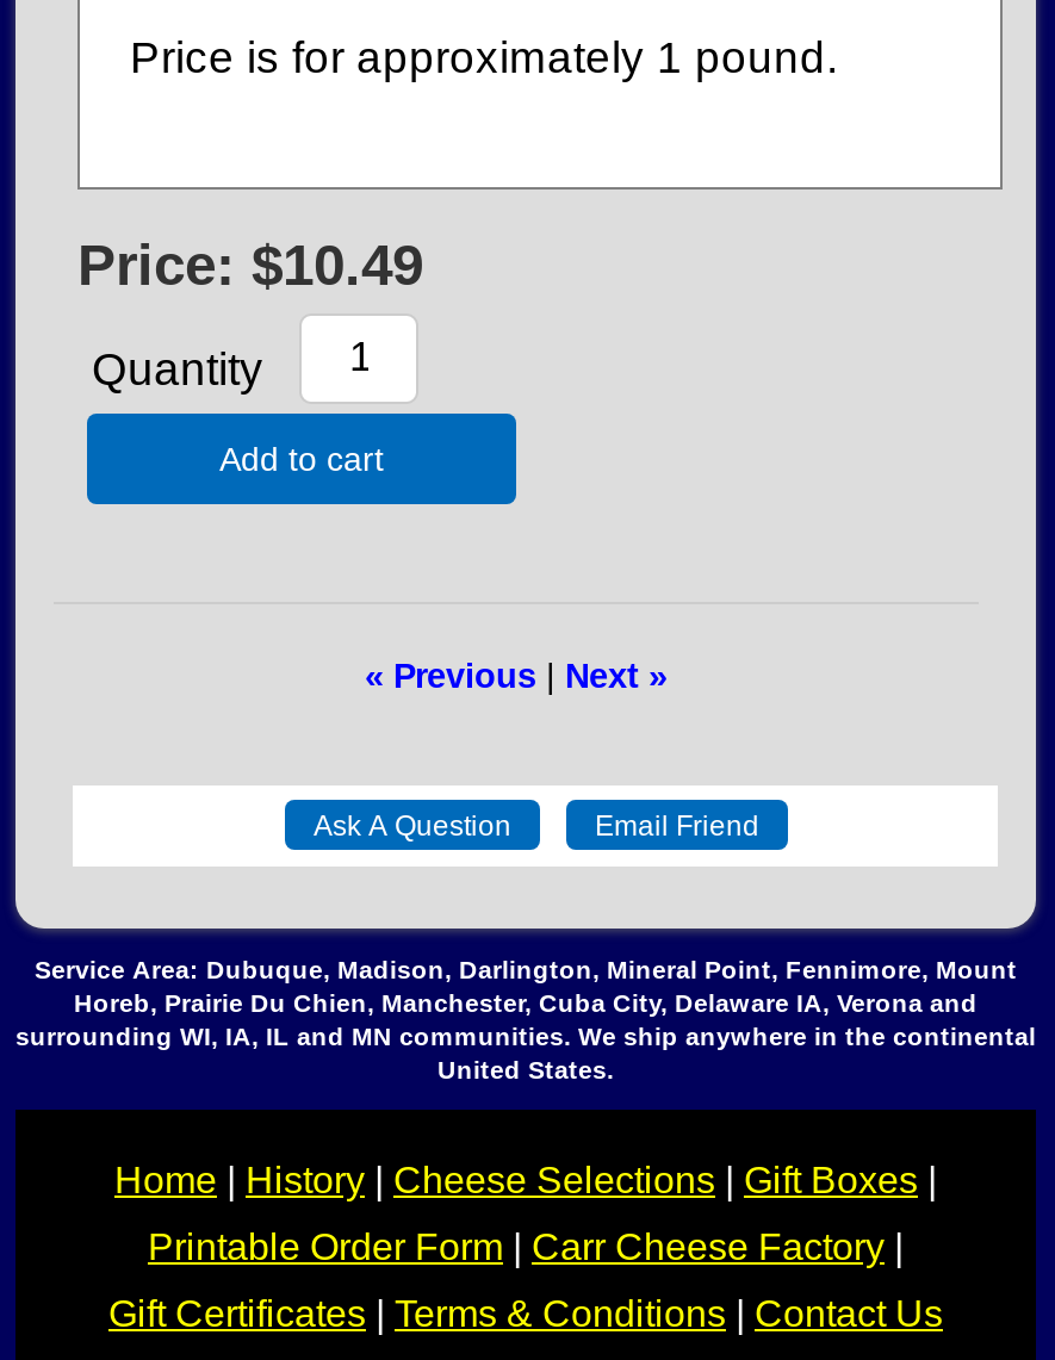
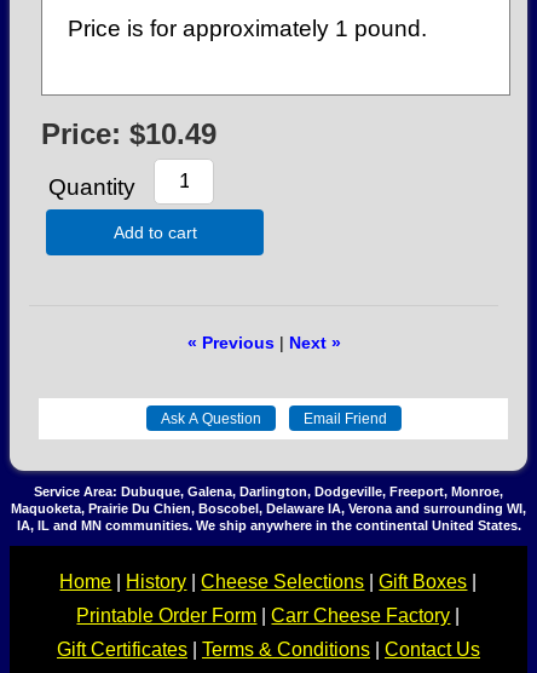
[15,954,1036,1083] Service Area: Dubuque, Madison, Darlington, Mineral Point, Fennimore, Mount | Horeb, Prairie Du Chien, Manchester, Cuba City, Delaware IA, Verona and | surrounding WI, IA, IL and MN communities. We ship anywhere in the continental | United States. -> [11,484,526,532] Service Area: Dubuque, Galena, Darlington, Dodgeville, Freeport, Monroe, | Maquoketa, Prairie Du Chien, Boscobel, Delaware IA, Verona and surrounding WI, | IA, IL and MN communities. We ship anywhere in the continental United States.

